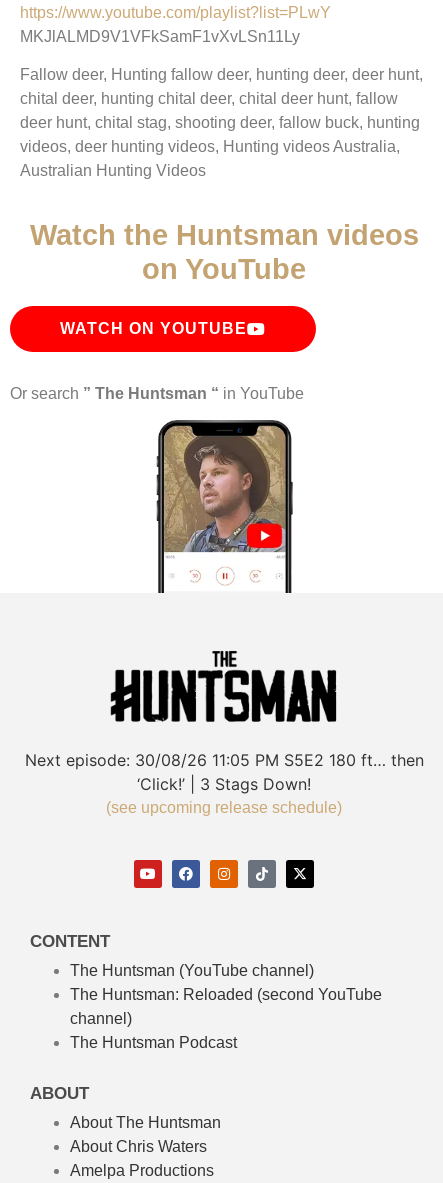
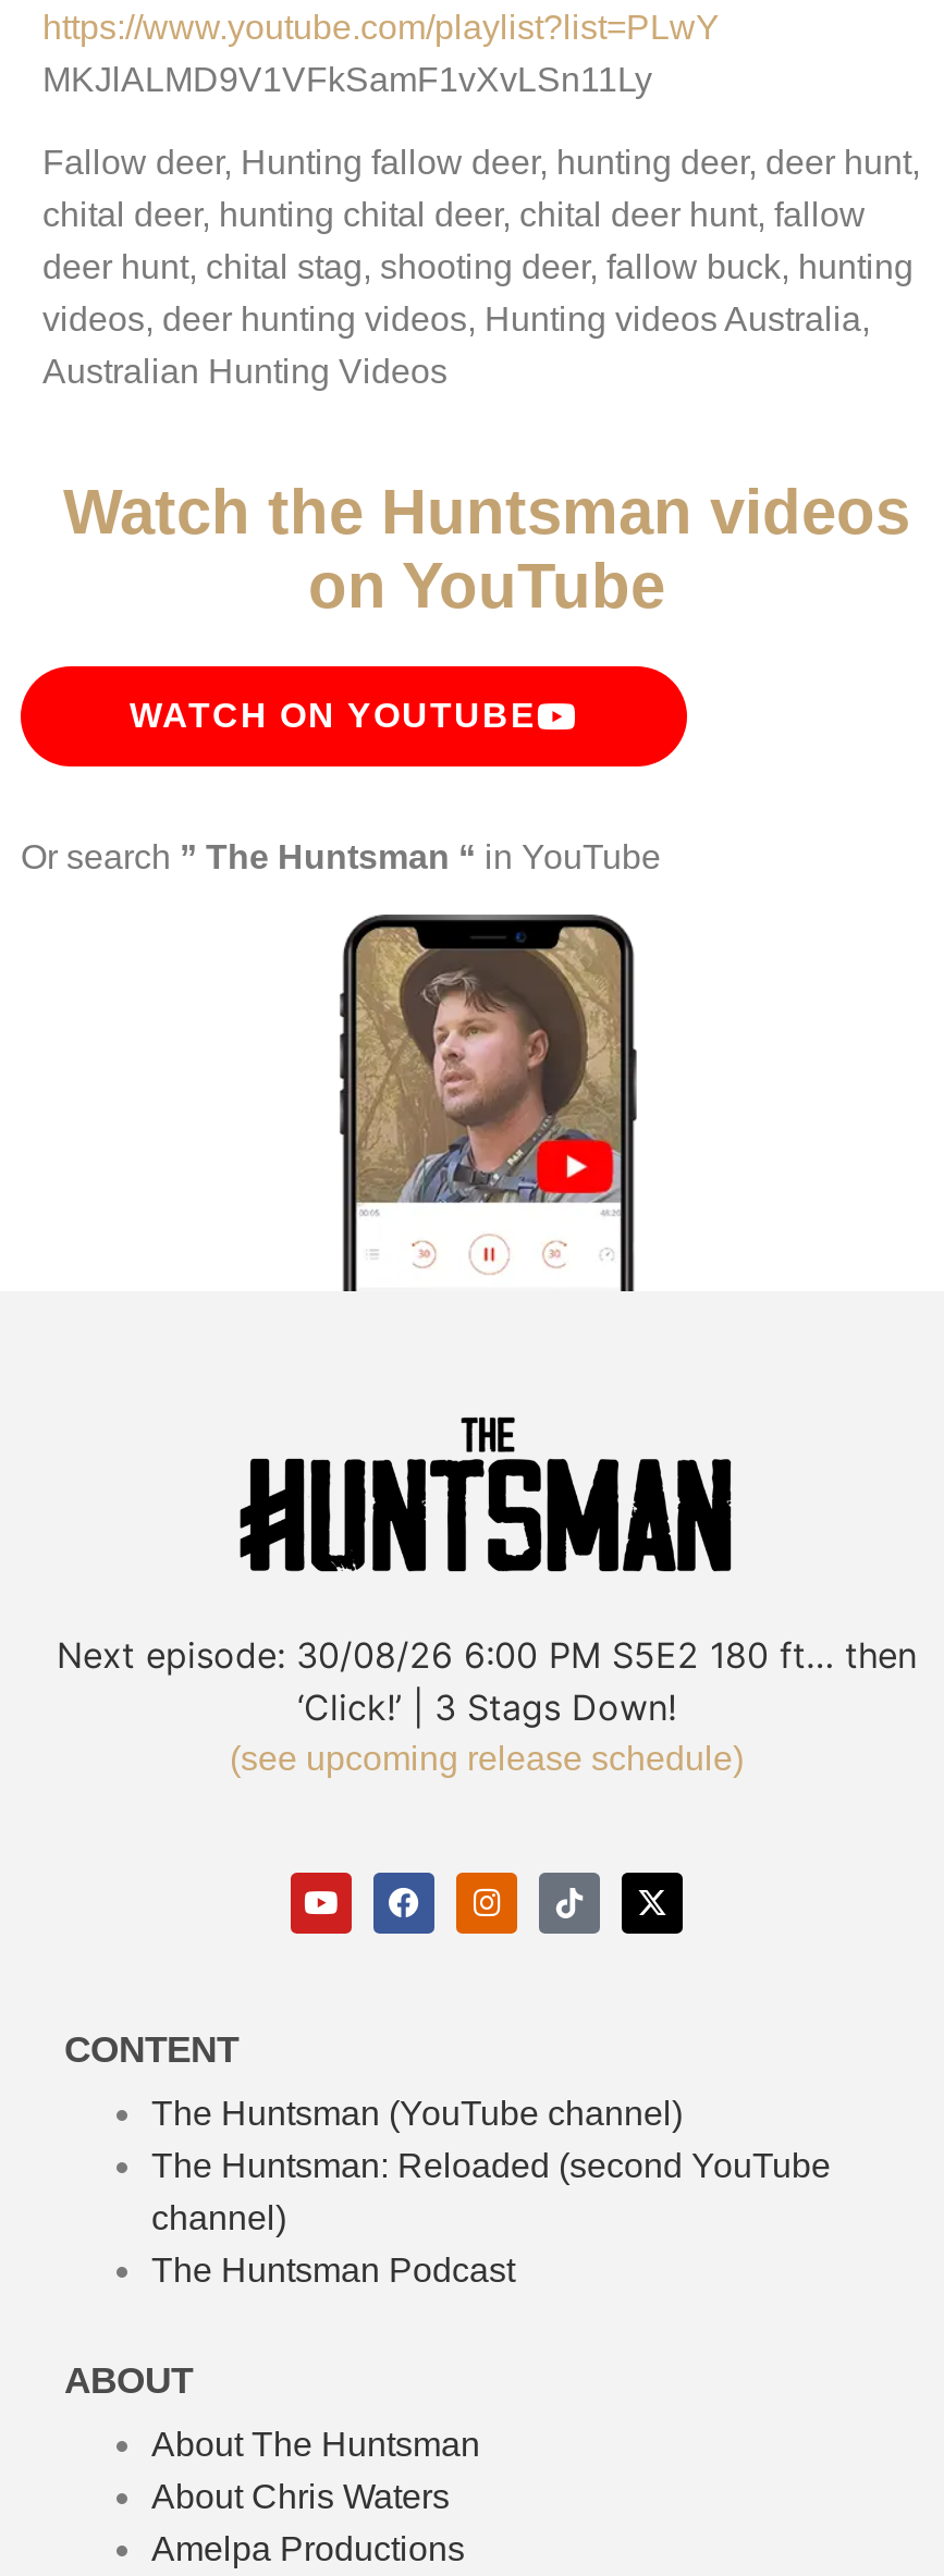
[24,750,423,770] Next episode: 30/08/26 11:05 PM S5E2 180 ft… then -> [57,1634,917,1678] Next episode: 30/08/26 6:00 PM S5E2 180 ft… then

